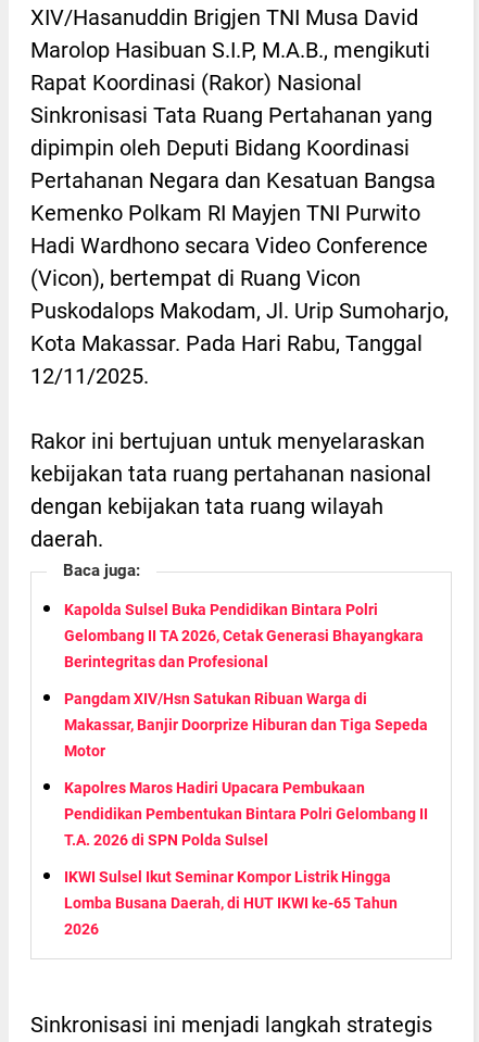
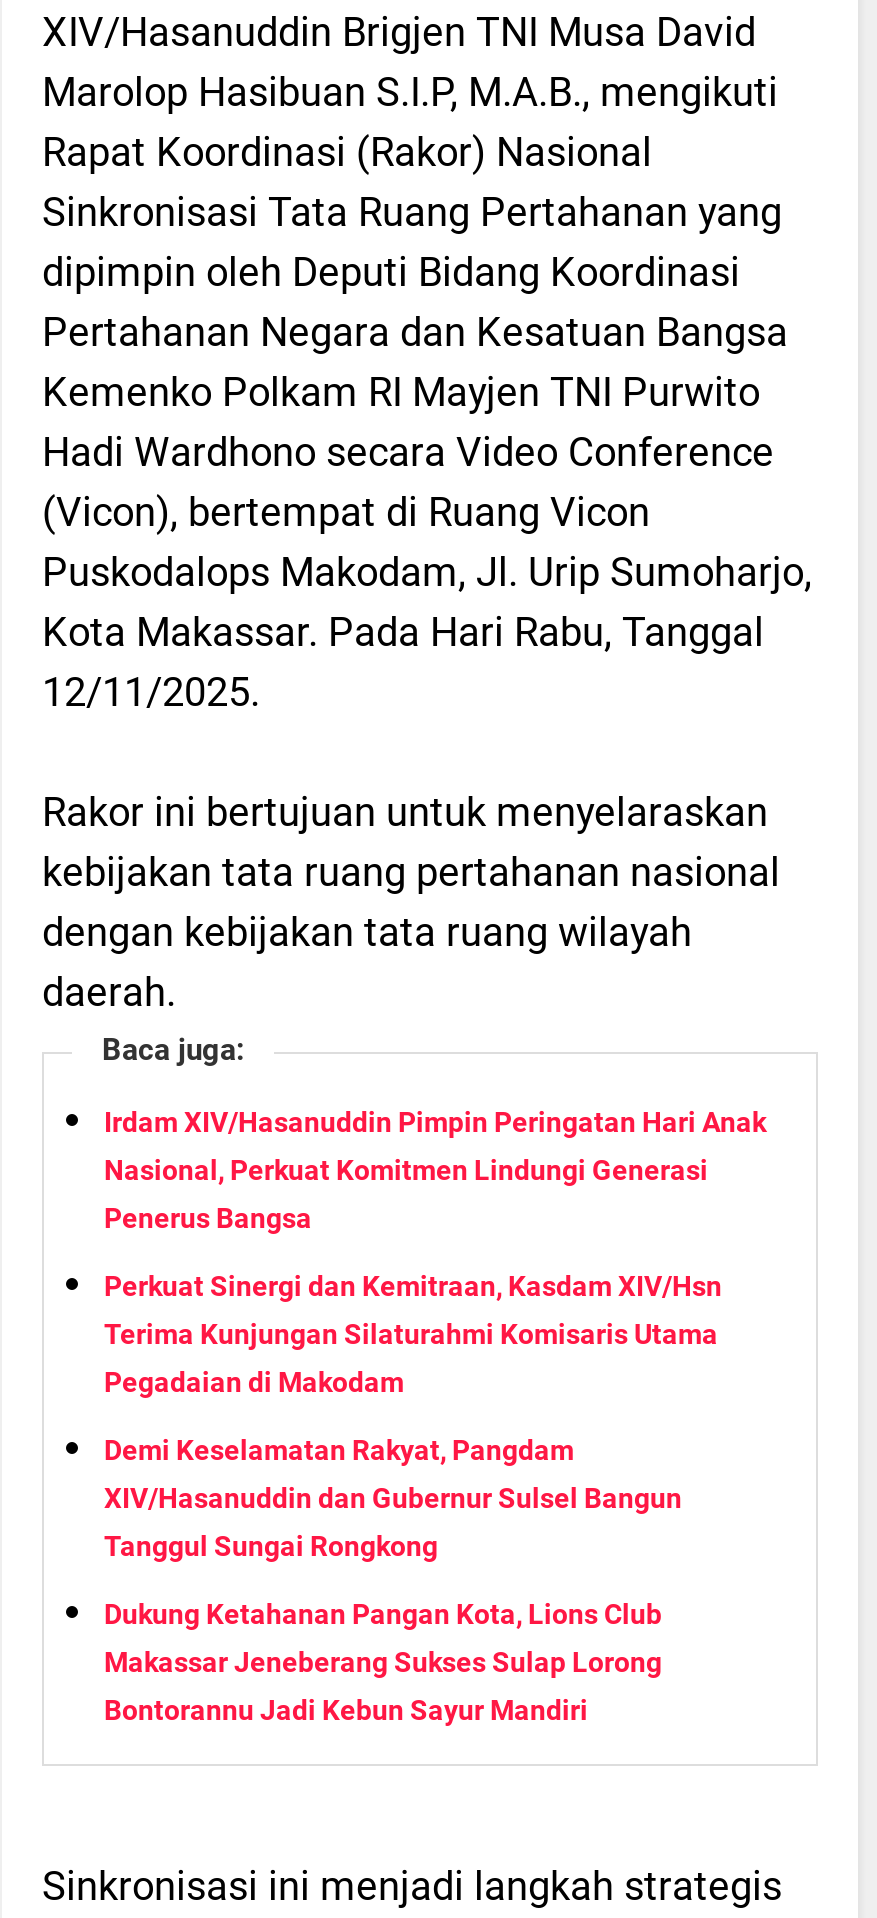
[64,600,378,618] Kapolda Sulsel Buka Pendidikan Bintara Polri -> [104,1105,766,1137] Irdam XIV/Hasanuddin Pimpin Peringatan Hari Anak
[64,626,424,644] Gelombang II TA 2026, Cetak Generasi Bhayangkara -> [104,1153,708,1185] Nasional, Perkuat Komitmen Lindungi Generasi
[64,652,268,670] Berintegritas dan Profesional -> [104,1201,312,1233] Penerus Bangsa
[64,689,367,707] Pangdam XIV/Hsn Satukan Ribuan Warga di -> [104,1269,722,1301] Perkuat Sinergi dan Kemitraan, Kasdam XIV/Hsn
[64,715,428,733] Makassar, Banjir Doorprize Hiburan dan Tiga Sepeda -> [104,1317,718,1349] Terima Kunjungan Silaturahmi Komisaris Utama
[64,742,105,759] Motor -> [104,1365,404,1397] Pegadaian di Makodam
[64,779,365,796] Kapolres Maros Hadiri Upacara Pembukaan -> [104,1433,574,1465] Demi Keselamatan Rakyat, Pangdam
[64,805,428,822] Pendidikan Pembentukan Bintara Polri Gelombang II -> [104,1481,682,1513] XIV/Hasanuddin dan Gubernur Sulsel Bangun
[64,831,268,848] T.A. 2026 di SPN Polda Sulsel -> [104,1529,438,1561] Tanggul Sungai Rongkong
[64,868,391,885] IKWI Sulsel Ikut Seminar Kompor Listrik Hingga -> [104,1597,662,1629] Dukung Ketahanan Pangan Kota, Lions Club
[64,894,398,911] Lomba Busana Daerah, di HUT IKWI ke-65 Tahun -> [104,1645,662,1677] Makassar Jeneberang Sukses Sulap Lorong
[64,920,99,937] 2026 -> [104,1693,588,1725] Bontorannu Jadi Kebun Sayur Mandiri

